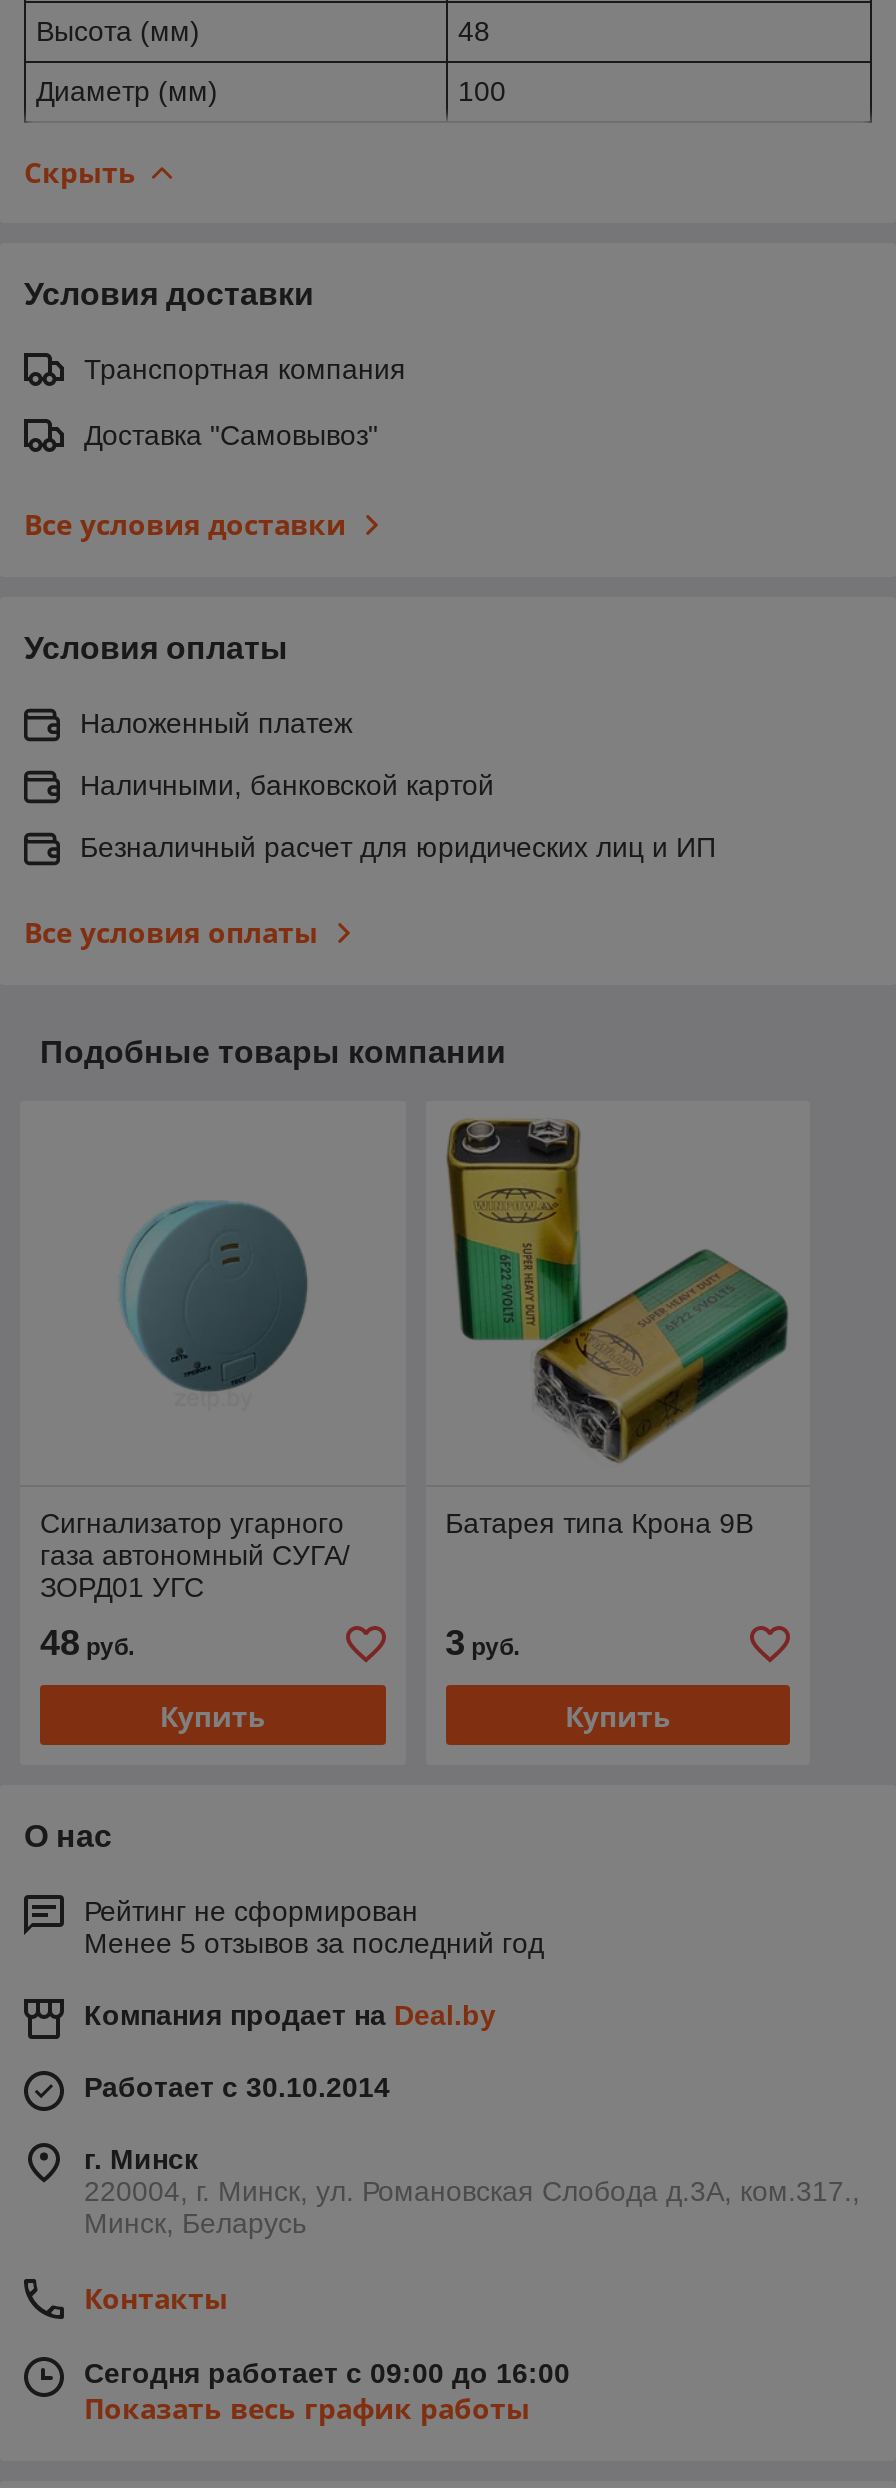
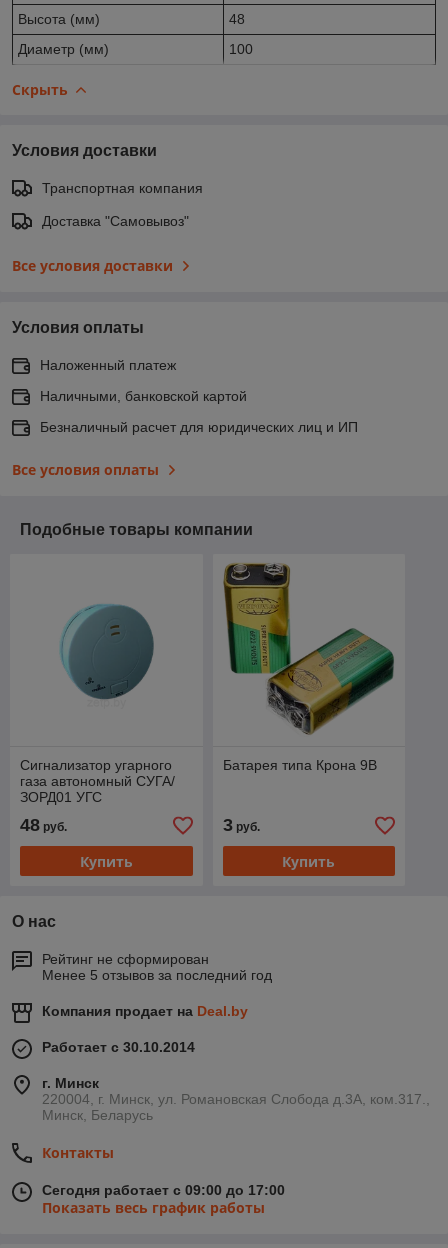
[84,2358,570,2390] Сегодня работает с 09:00 до 16:00 -> [42,1182,285,1198] Сегодня работает с 09:00 до 17:00

